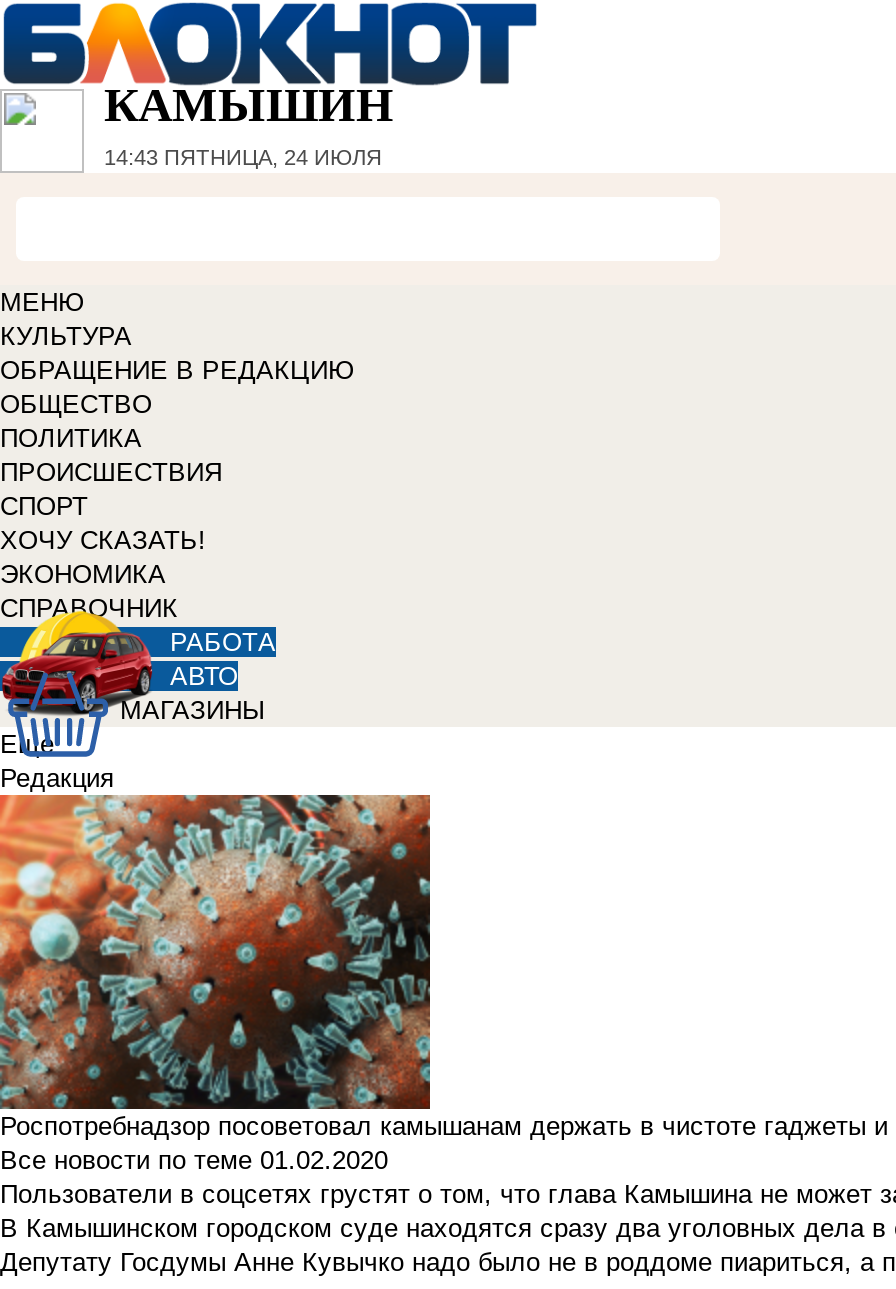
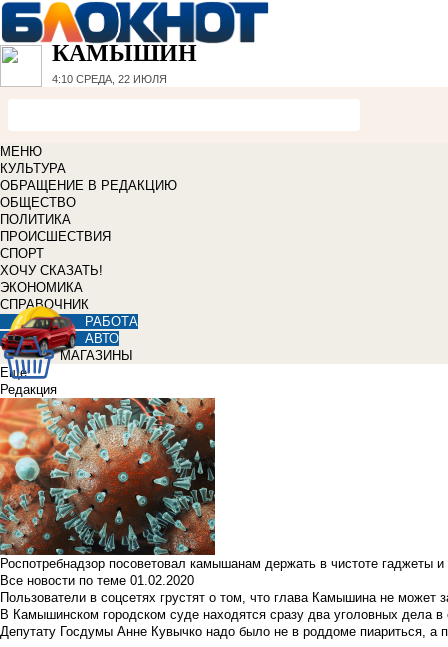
[104,146,382,170] 14:43 ПЯТНИЦА, 24 ИЮЛЯ -> [52,73,167,85] 4:10 СРЕДА, 22 ИЮЛЯ

